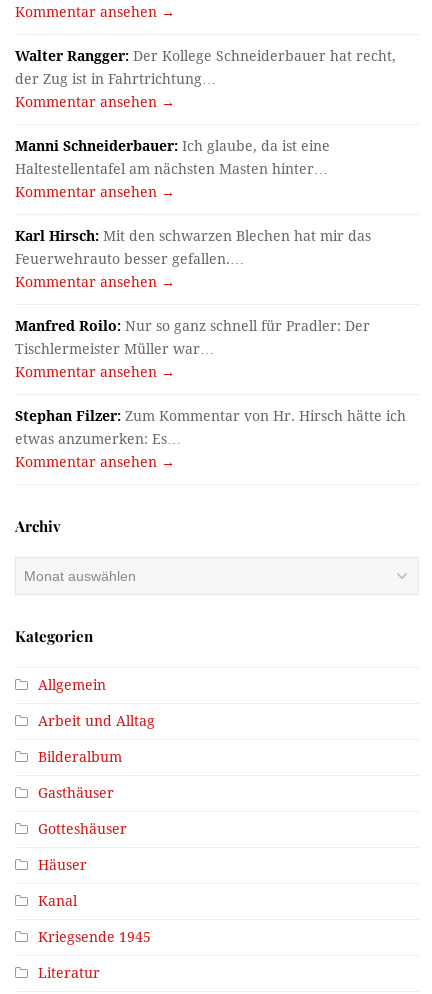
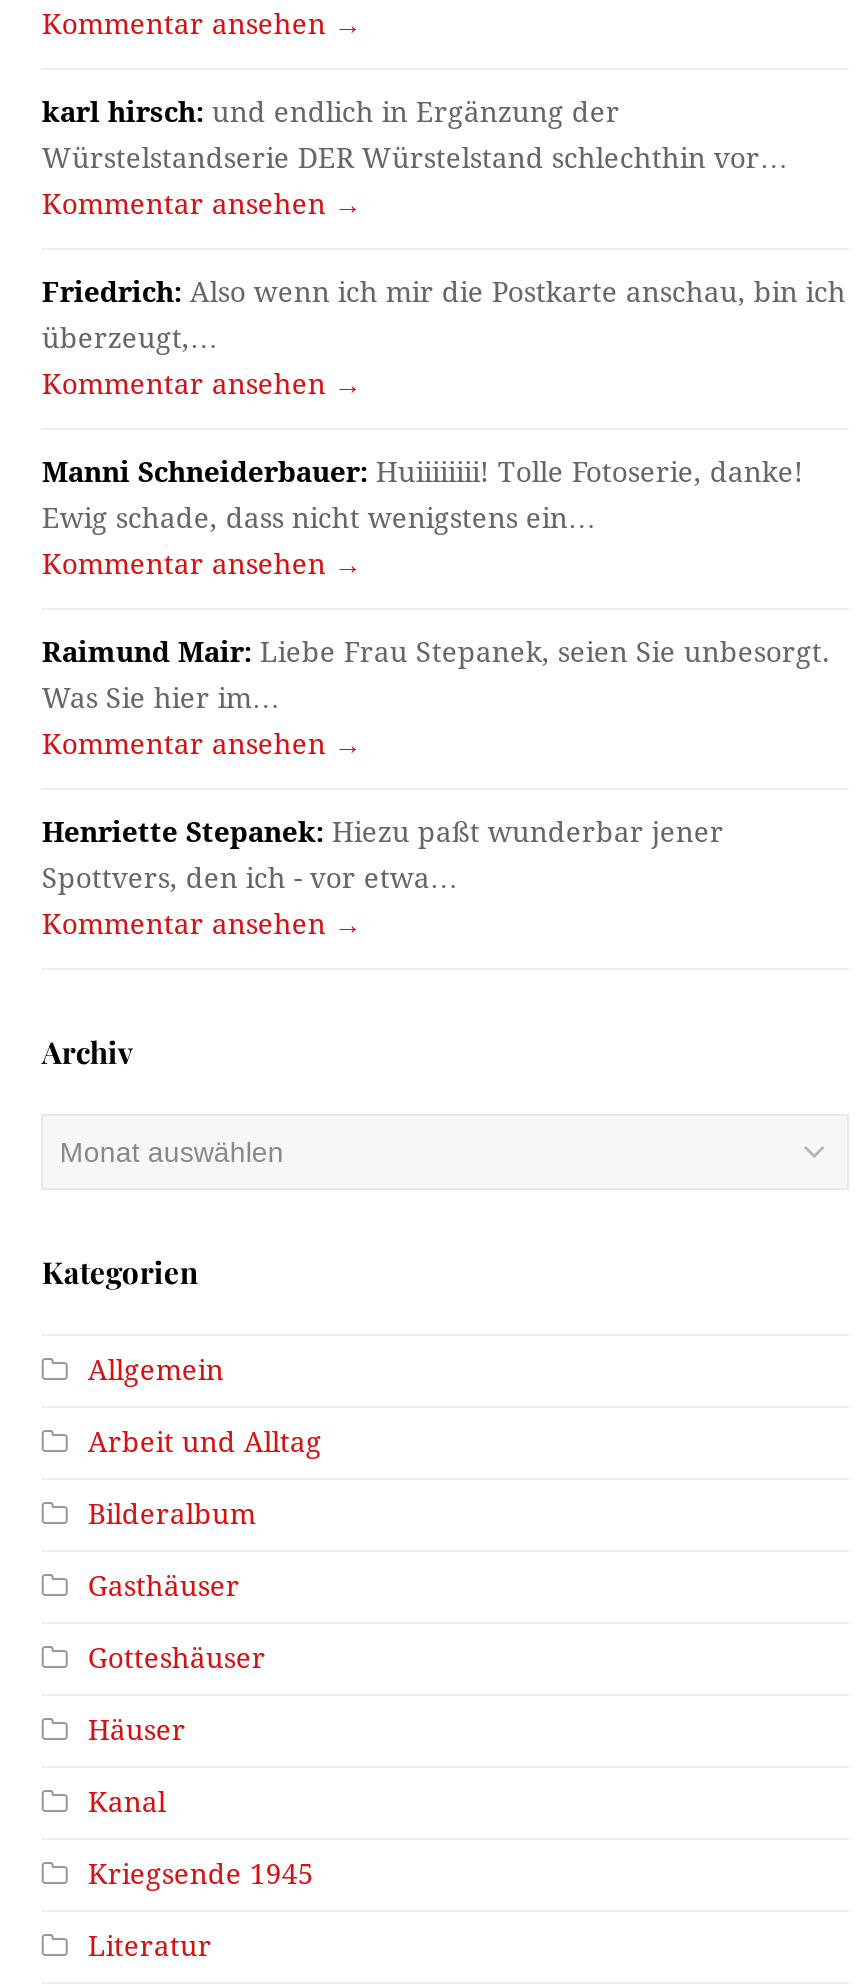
[15,48,396,87] Walter Rangger: Der Kollege Schneiderbauer hat recht, | der Zug ist in Fahrtrichtung… -> [42,96,788,174] karl hirsch: und endlich in Ergänzung der | Würstelstandserie DER Würstelstand schlechthin vor…
[15,138,330,177] Manni Schneiderbauer: Ich glaube, da ist eine | Haltestellentafel am nächsten Masten hinter… -> [42,276,846,354] Friedrich: Also wenn ich mir die Postkarte anschau, bin ich | überzeugt,…
[15,228,371,267] Karl Hirsch: Mit den schwarzen Blechen hat mir das | Feuerwehrauto besser gefallen.… -> [42,456,804,534] Manni Schneiderbauer: Huiiiiiiii! Tolle Fotoserie, danke! | Ewig schade, dass nicht wenigstens ein…
[15,318,370,357] Manfred Roilo: Nur so ganz schnell für Pradler: Der | Tischlermeister Müller war… -> [42,636,830,714] Raimund Mair: Liebe Frau Stepanek, seien Sie unbesorgt. | Was Sie hier im…
[15,408,406,447] Stephan Filzer: Zum Kommentar von Hr. Hirsch hätte ich | etwas anzumerken: Es… -> [42,816,724,894] Henriette Stepanek: Hiezu paßt wunderbar jener | Spottvers, den ich - vor etwa…

